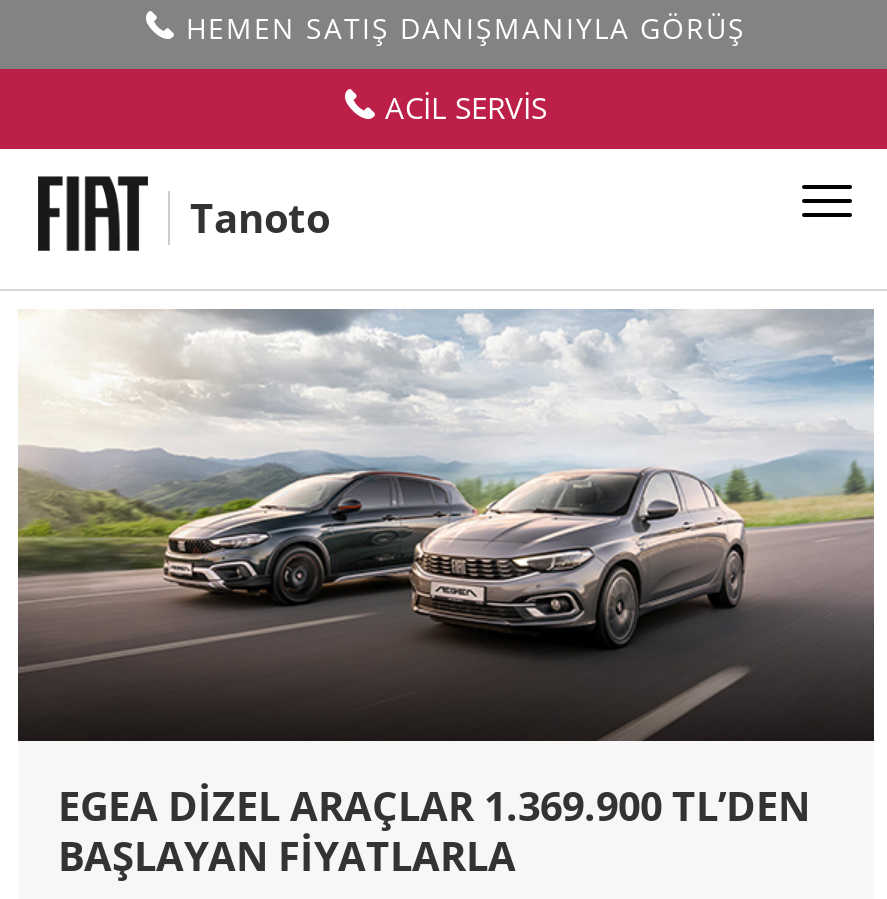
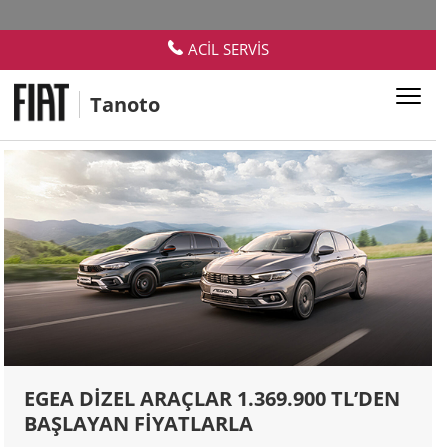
[186,9,746,47] HEMEN SATIŞ DANIŞMANIYLA GÖRÜŞ -> none

